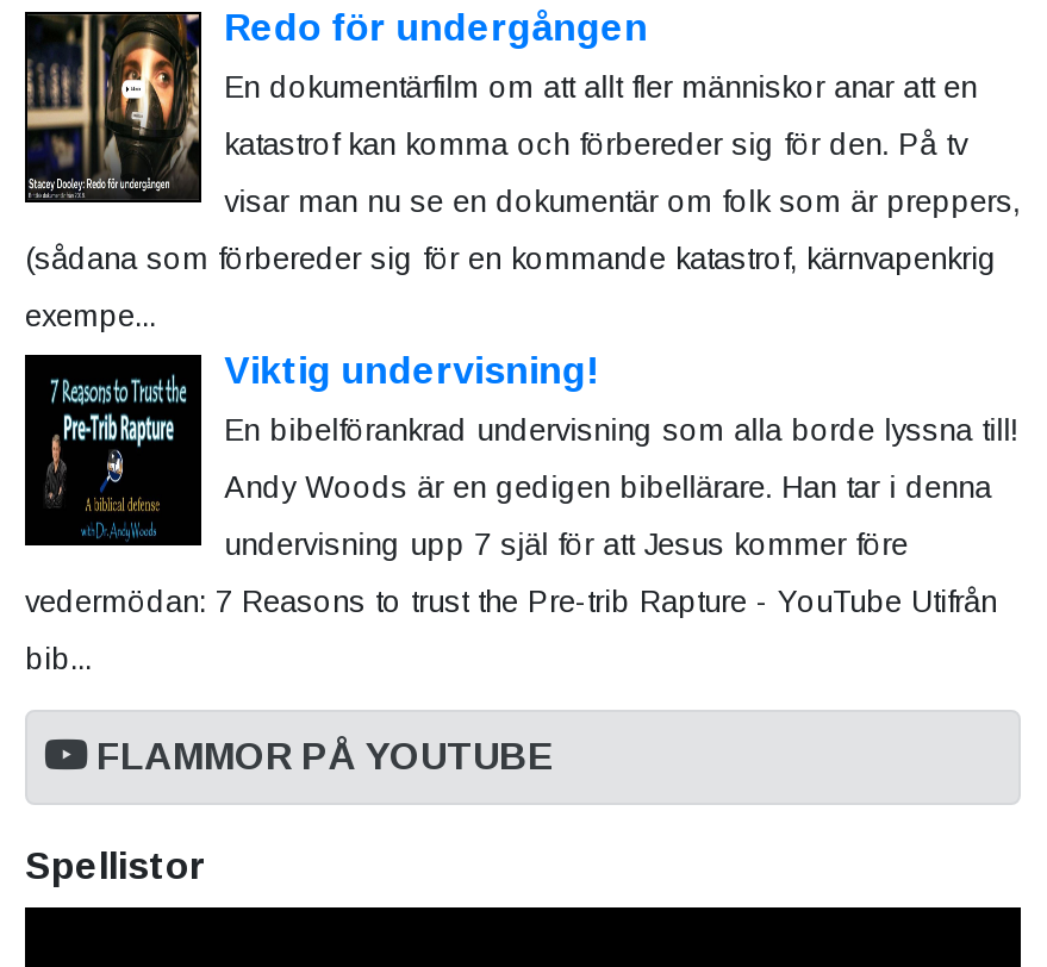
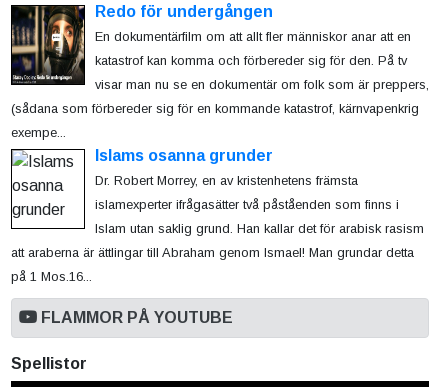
[25,351,601,545] [image] | Viktig undervisning! -> [11,147,273,228] [image] | Islams osanna grunder
[224,413,1017,448] En bibelförankrad undervisning som alla borde lyssna till! -> [95,173,358,188] Dr. Robert Morrey, en av kristenhetens främsta
[224,470,991,505] Andy Woods är en gedigen bibellärare. Han tar i denna -> [95,197,399,212] islamexperter ifrågasätter två påståenden som finns i
[224,527,908,563] undervisning upp 7 själ för att Jesus kommer före -> [95,221,424,236] Islam utan saklig grund. Han kallar det för arabisk rasism
[25,584,997,620] vedermödan: 7 Reasons to trust the Pre-trib Rapture - YouTube Utifrån -> [11,245,414,260] att araberna är ättlingar till Abraham genom Ismael! Man grundar detta
[25,641,92,677] bib... -> [11,269,92,284] på 1 Mos.16...

